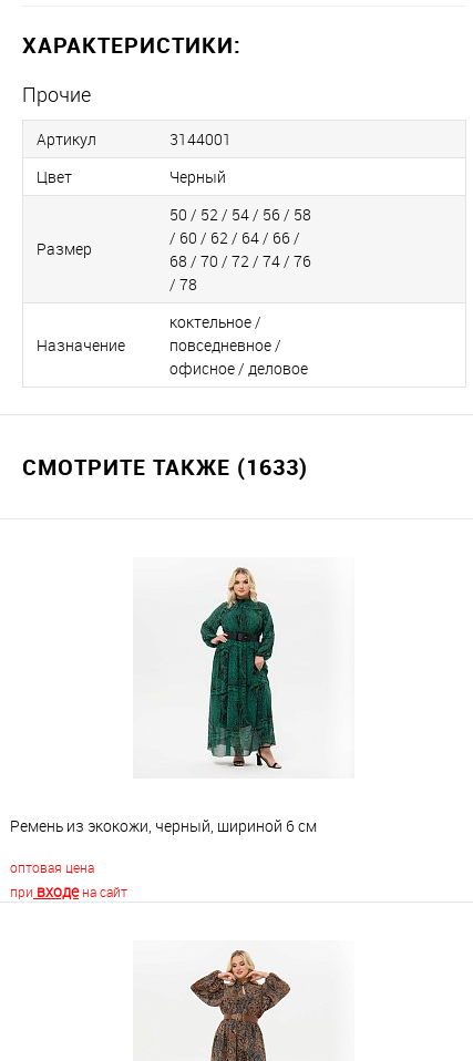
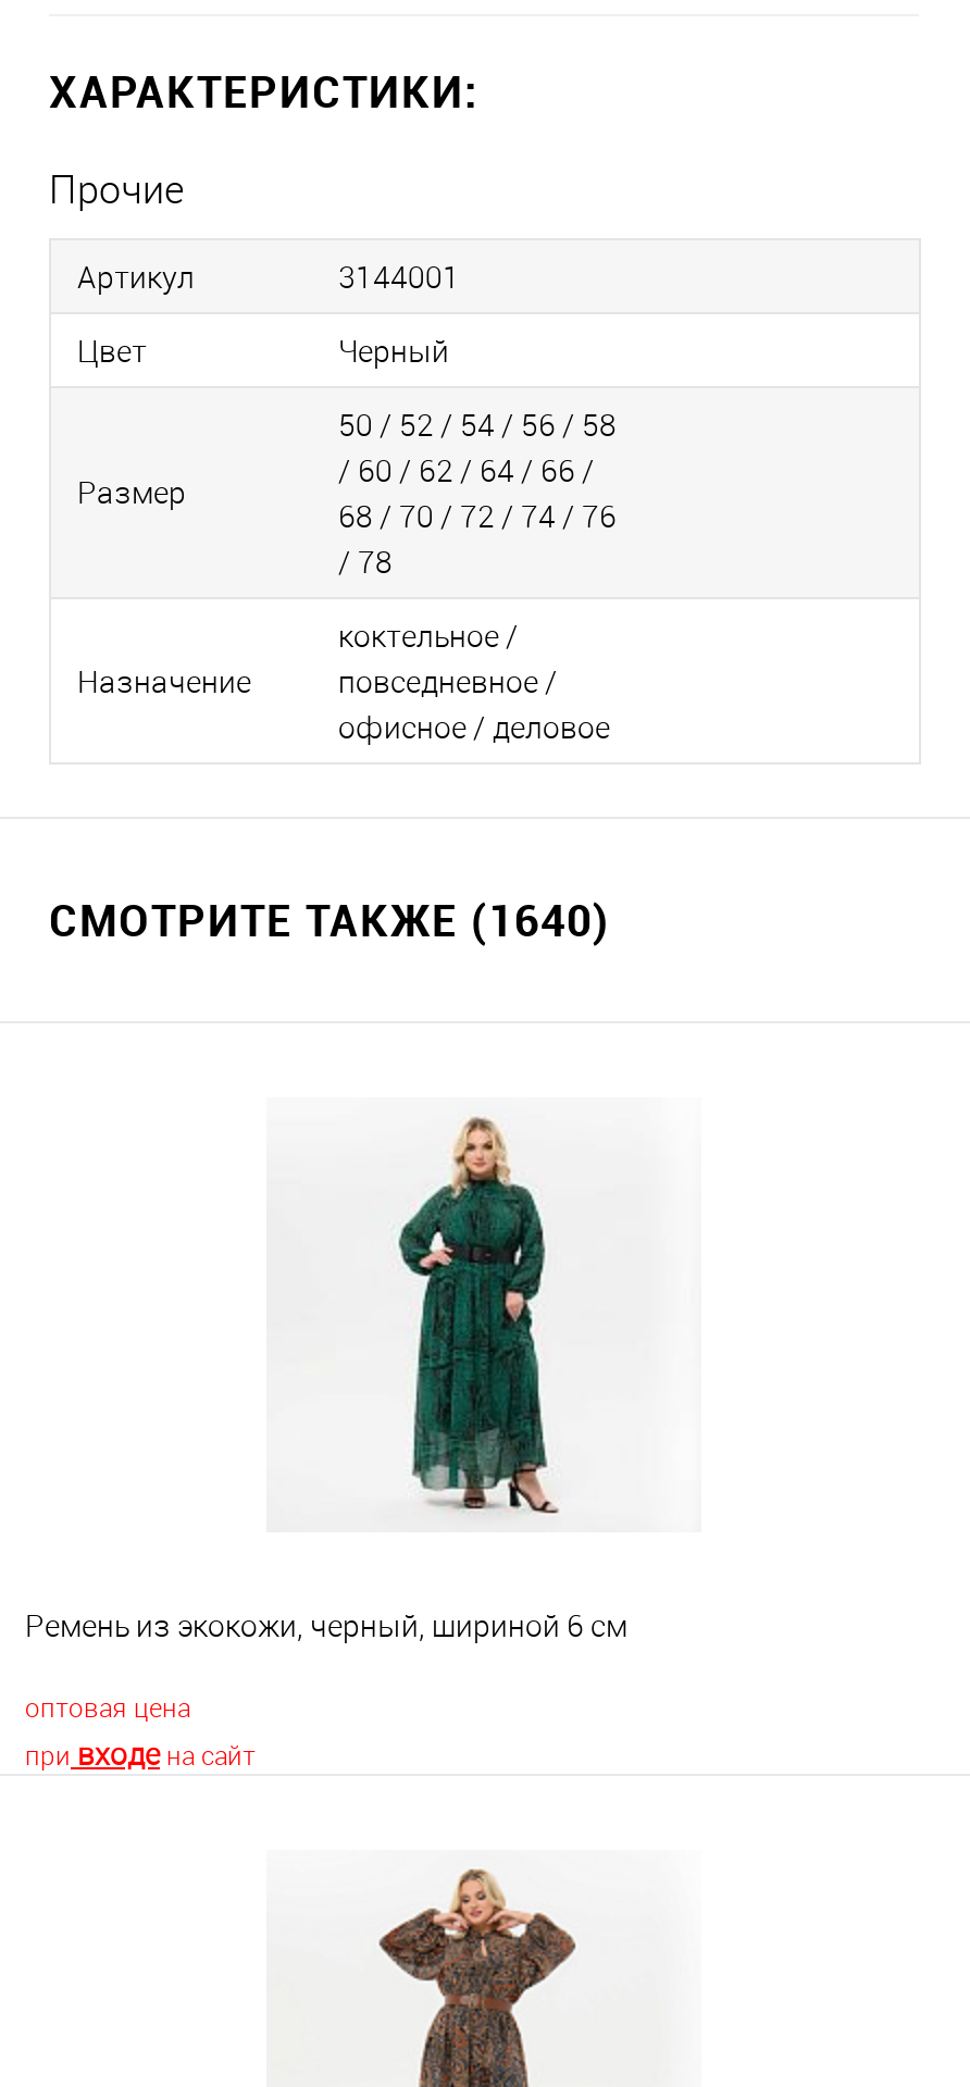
[22,452,308,482] СМОТРИТЕ ТАКЖЕ (1633) -> [49,891,610,949] СМОТРИТЕ ТАКЖЕ (1640)

